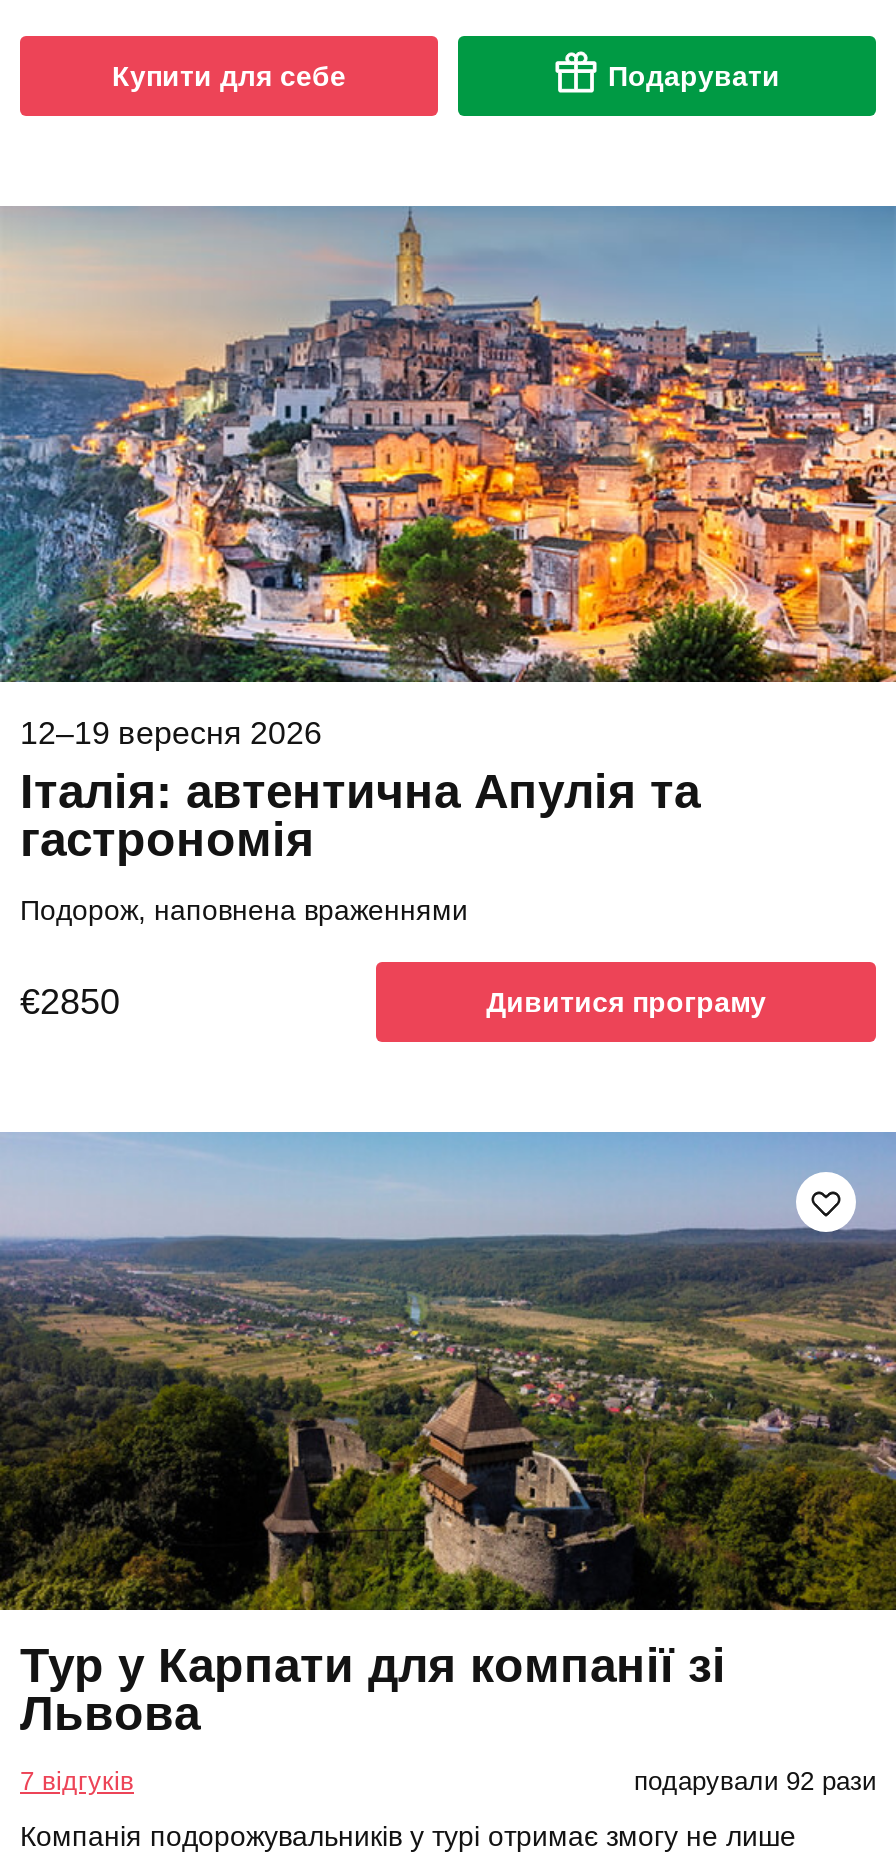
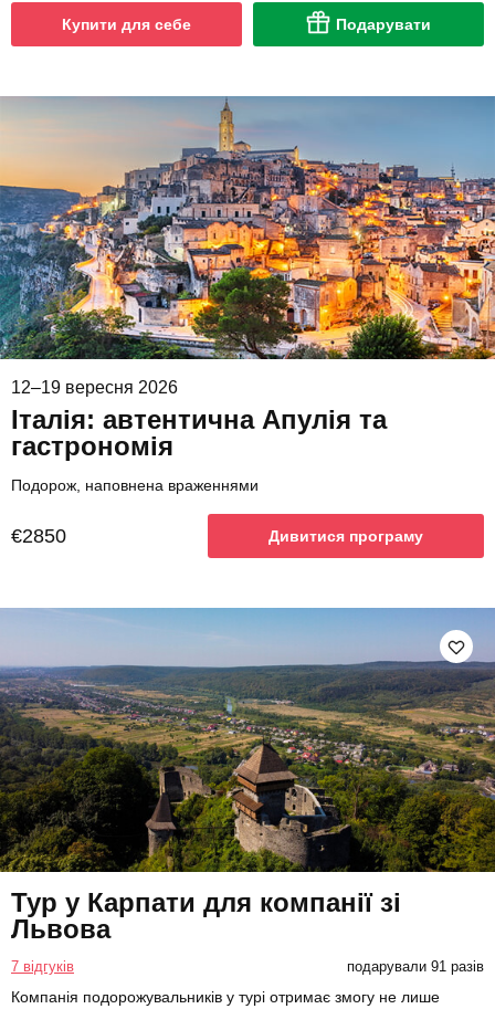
[634,1765,876,1795] подарували 92 рази -> [347,958,484,974] подарували 91 разів

